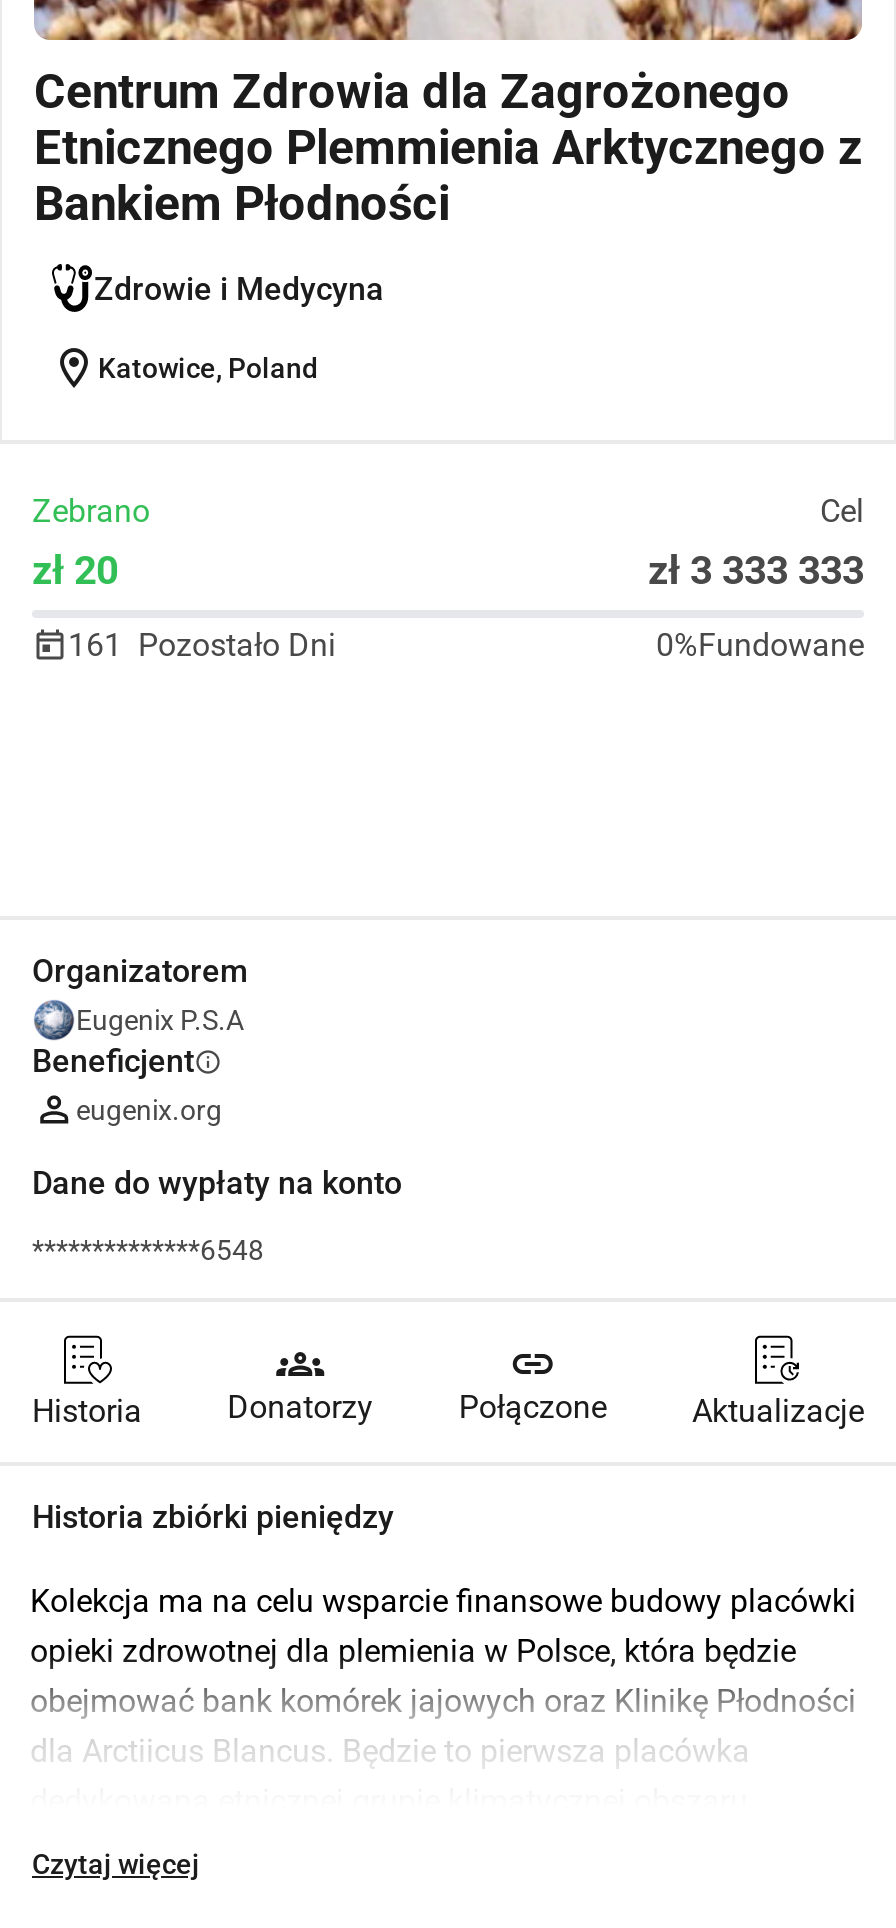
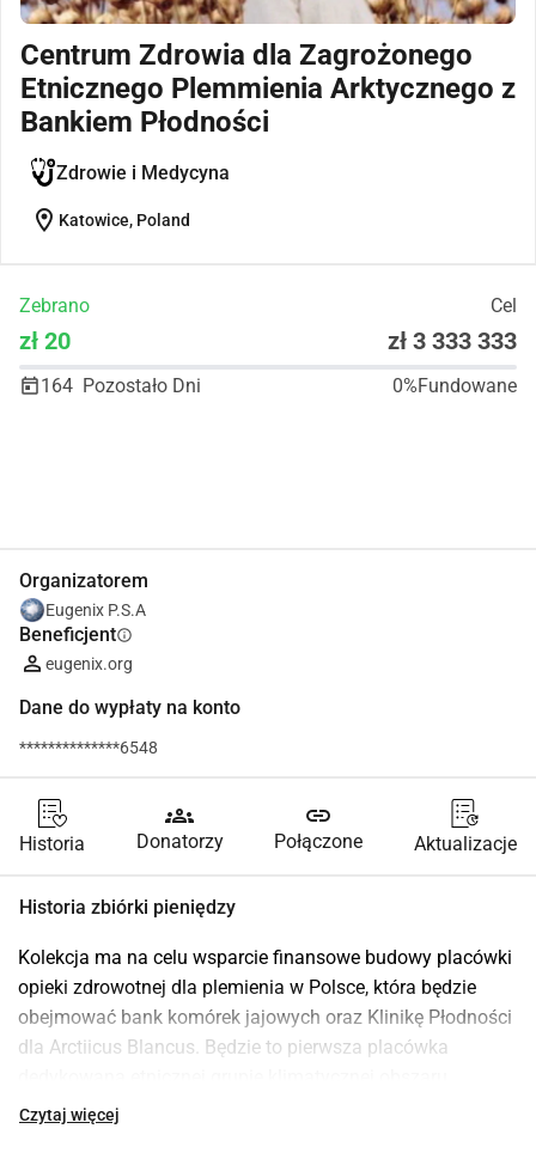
[68,626,336,664] 161 Pozostało Dni -> [41,374,201,397] 164 Pozostało Dni

